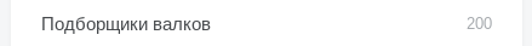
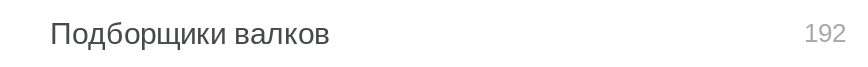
[467,15,492,33] 200 -> [804,17,846,47] 192

